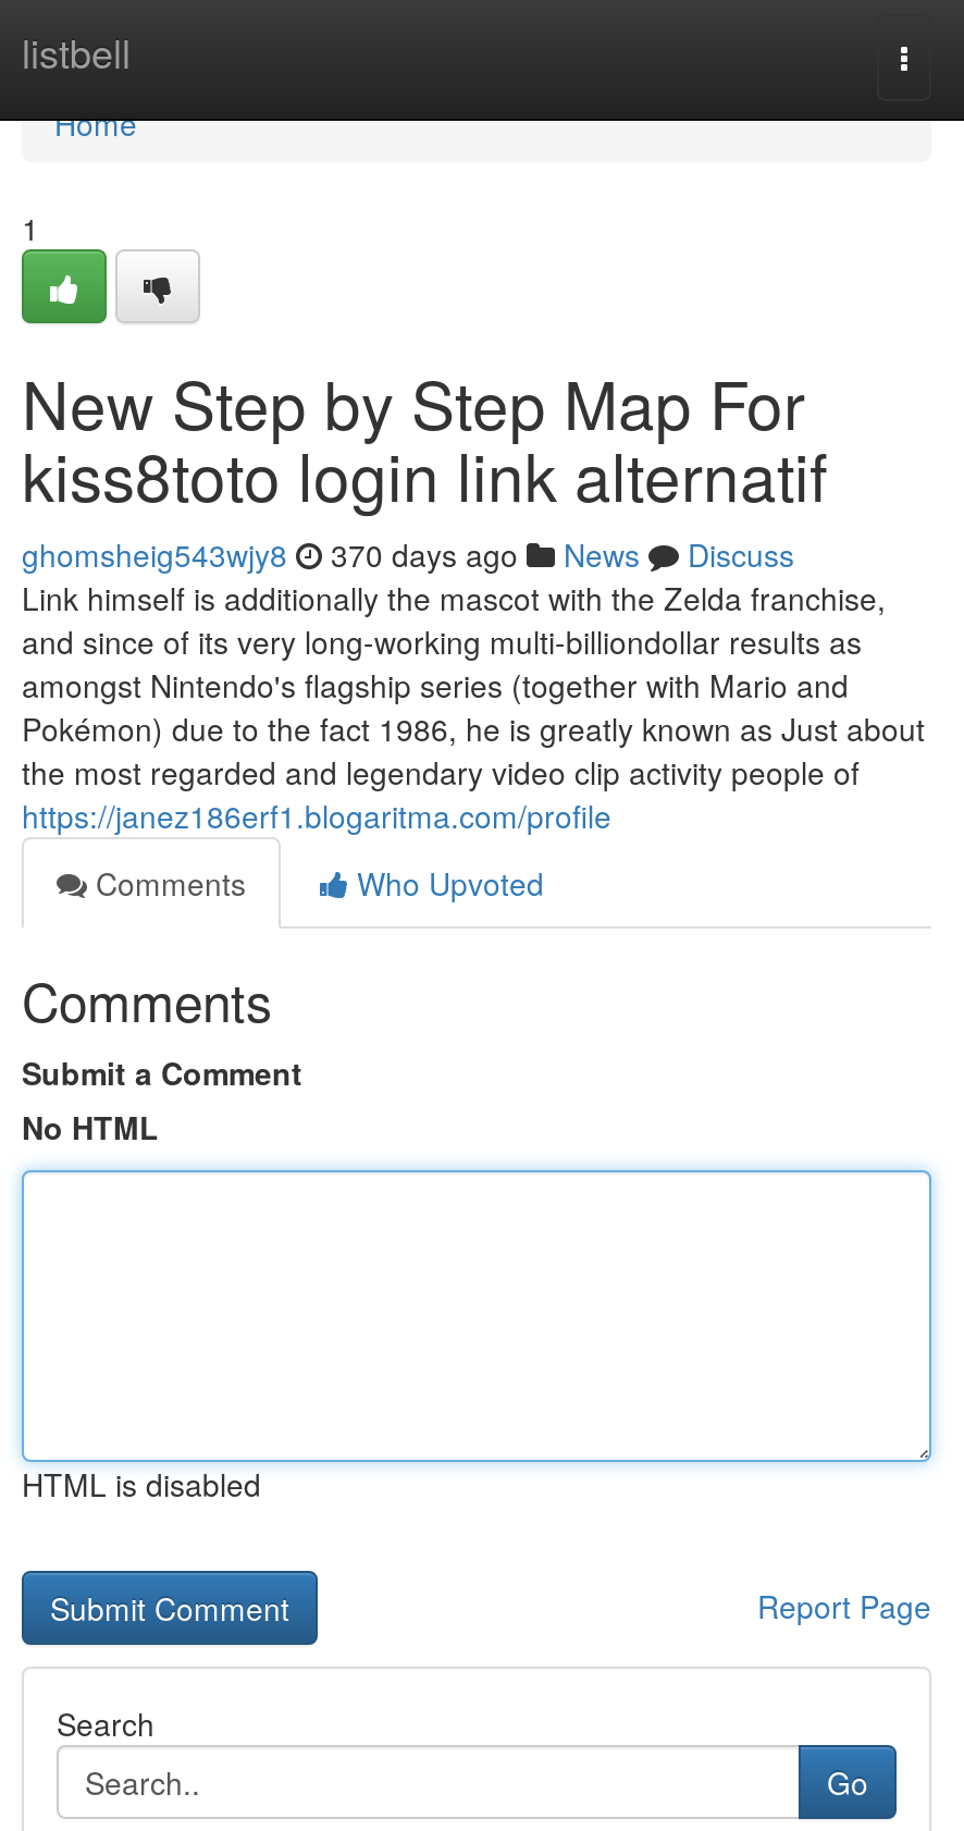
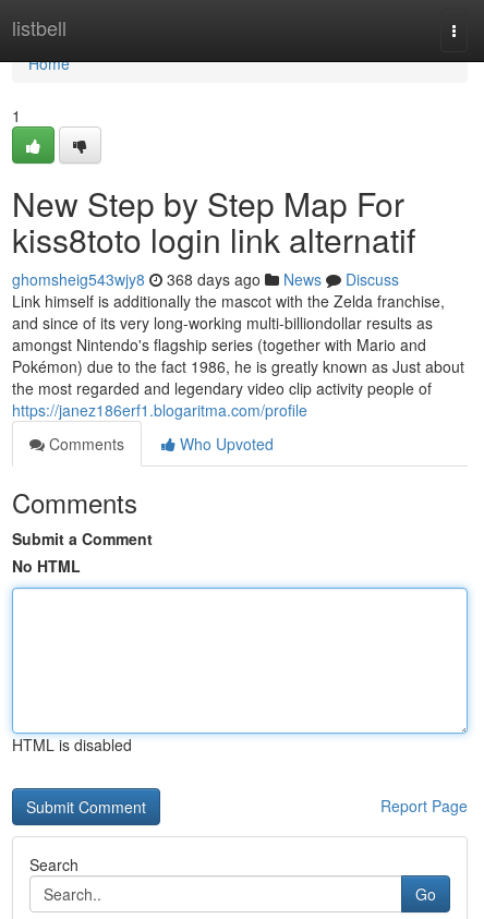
[22,532,794,576] ghomsheig543wjy8 370 days ago News Discuss -> [12,268,399,290] ghomsheig543wjy8 368 days ago News Discuss

